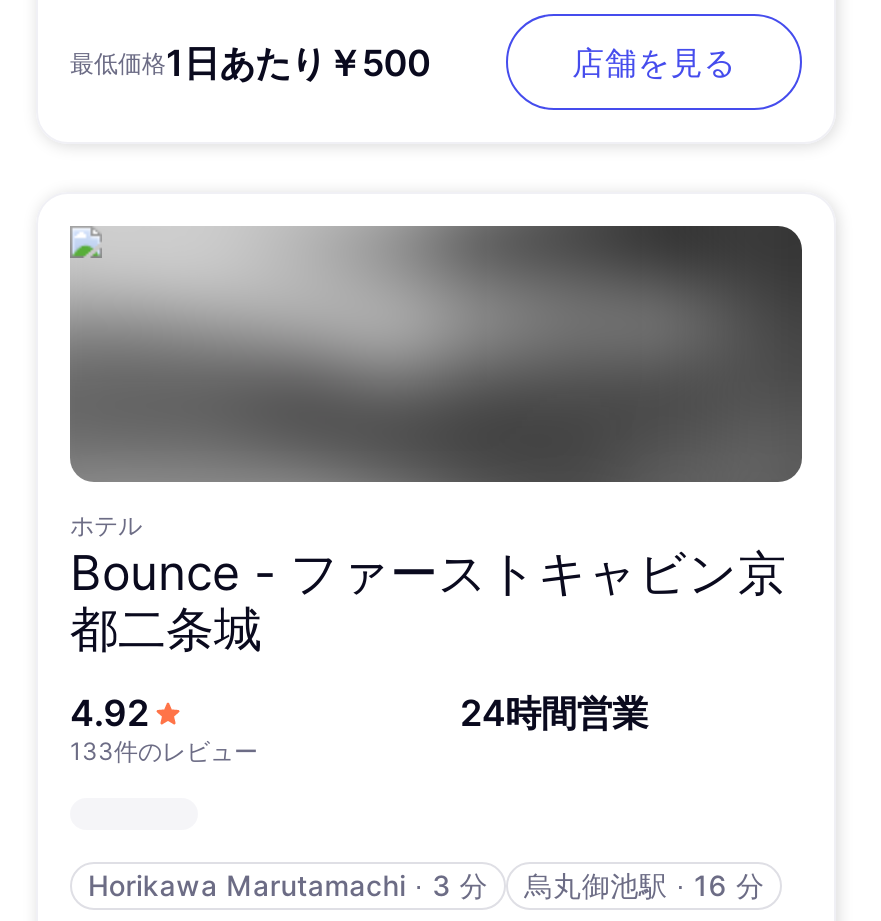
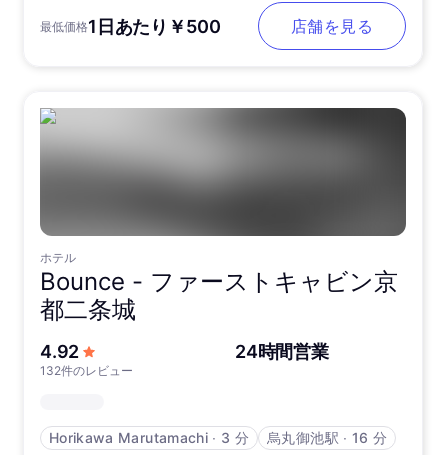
[70,736,258,766] 133件のレビュー -> [40,363,133,378] 132件のレビュー

